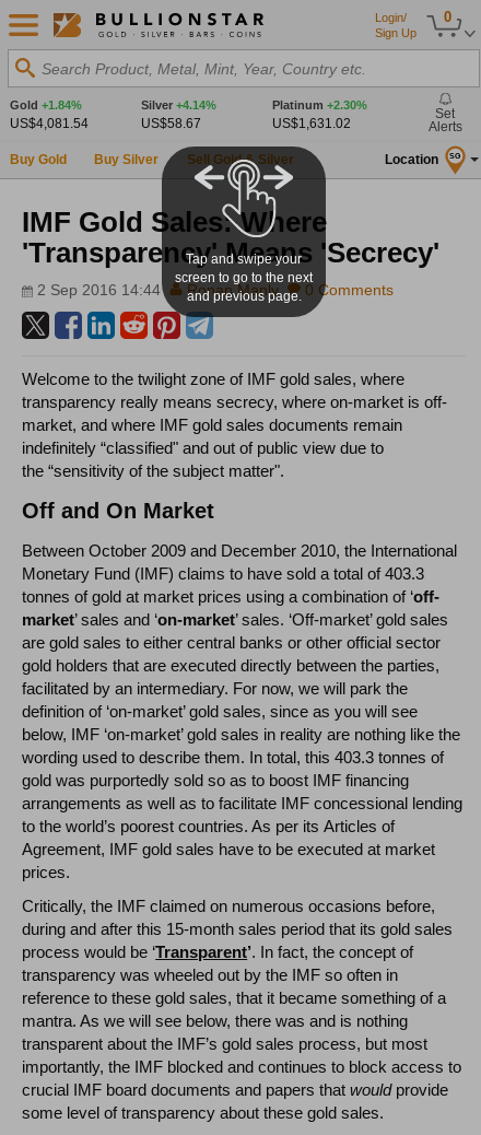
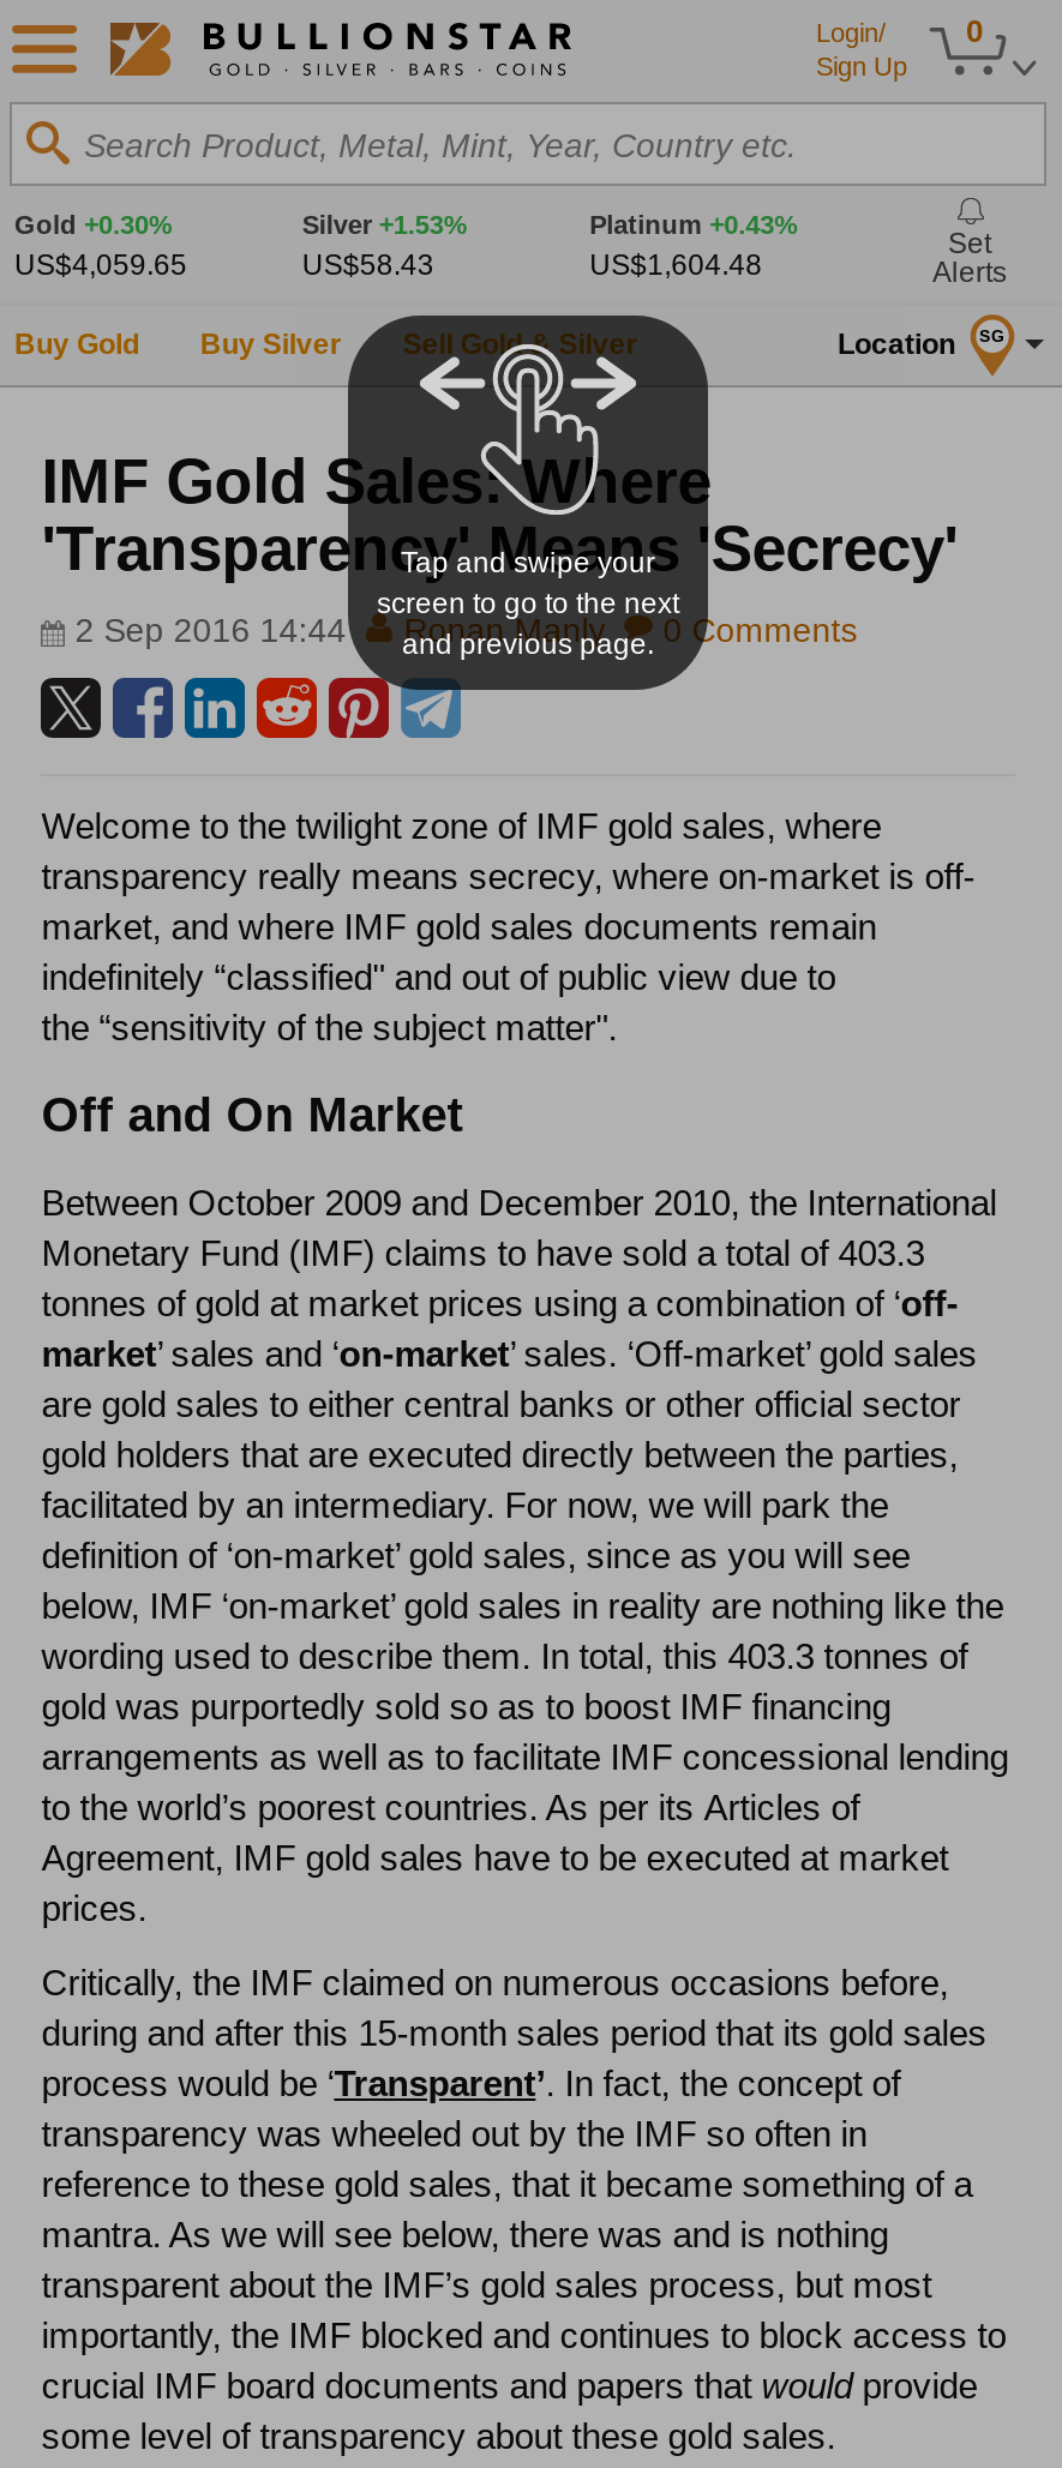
[10,98,89,131] Gold +1.84% | US$4,081.54 -> [14,210,187,282] Gold +0.30% | US$4,059.65
[141,98,216,131] Silver +4.14% | US$58.67 -> [302,210,468,282] Silver +1.53% | US$58.43
[272,98,367,131] Platinum +2.30% | US$1,631.02 -> [590,210,798,282] Platinum +0.43% | US$1,604.48

